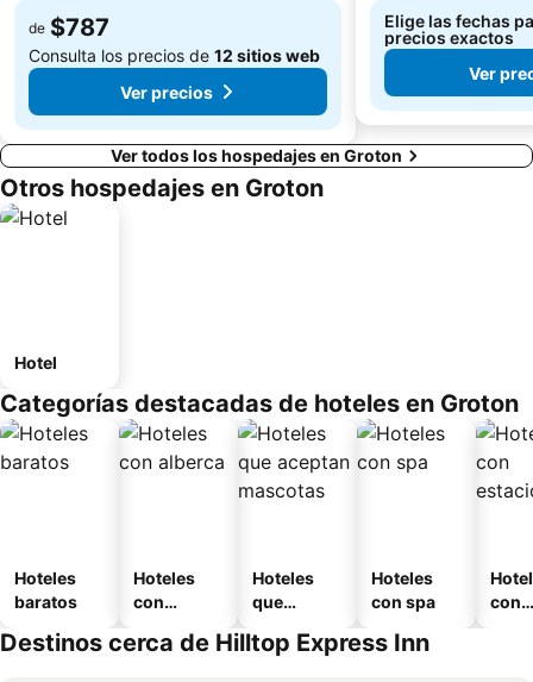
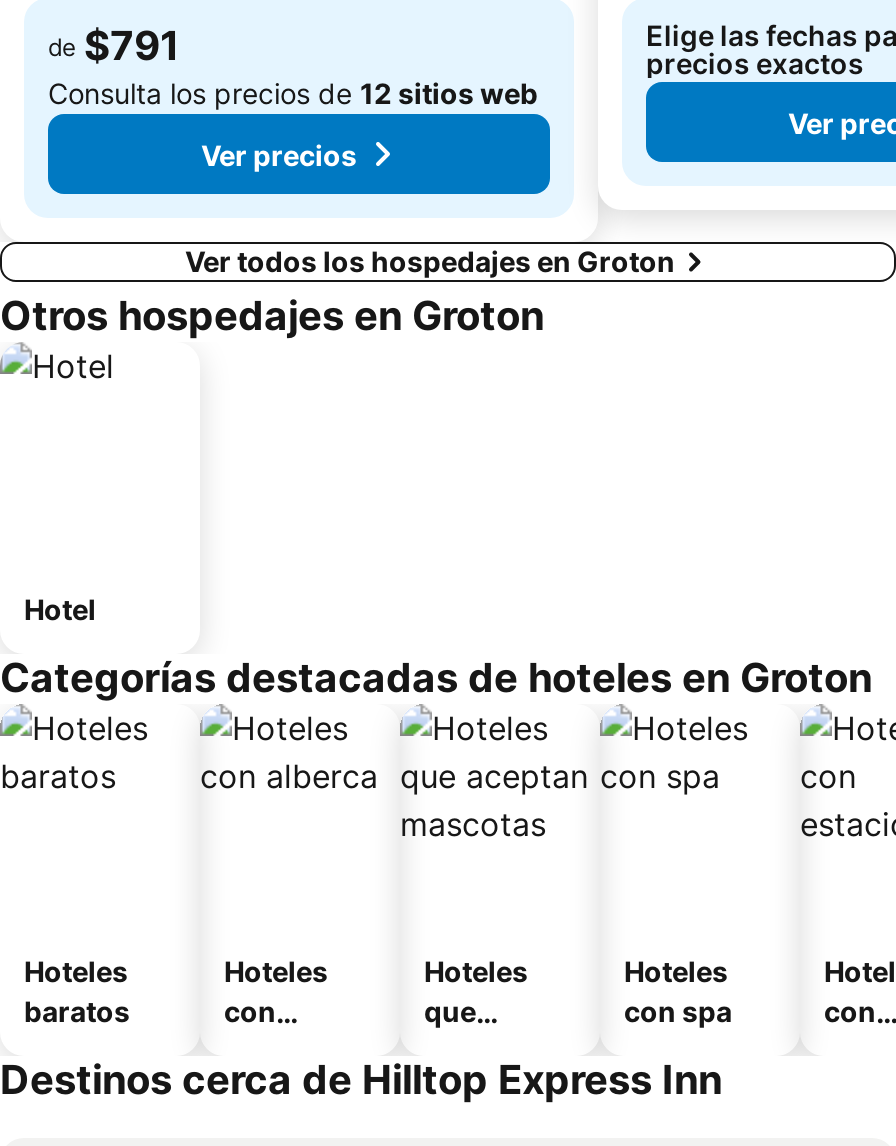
[29,14,109,42] de $787 -> [48,23,180,71] de $791

